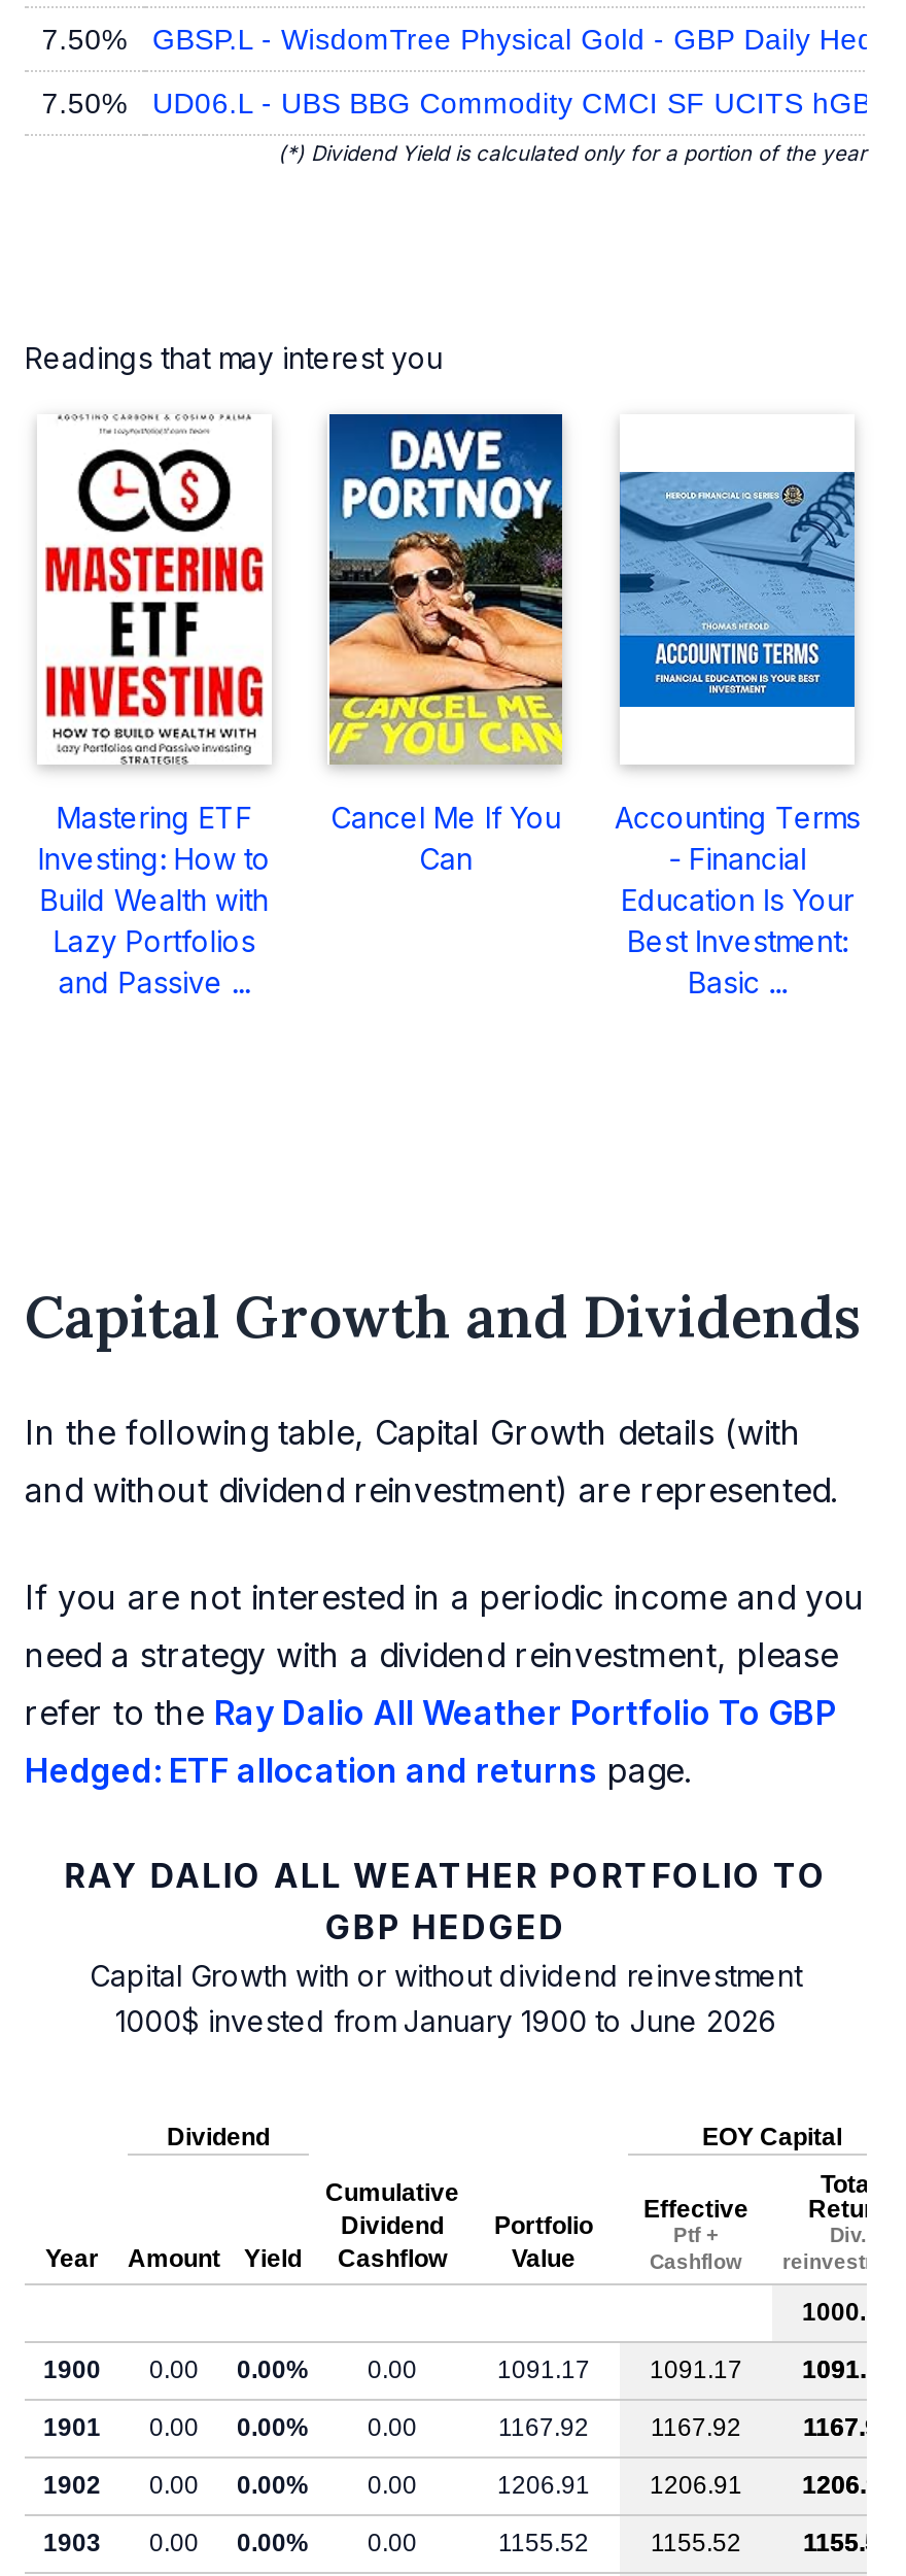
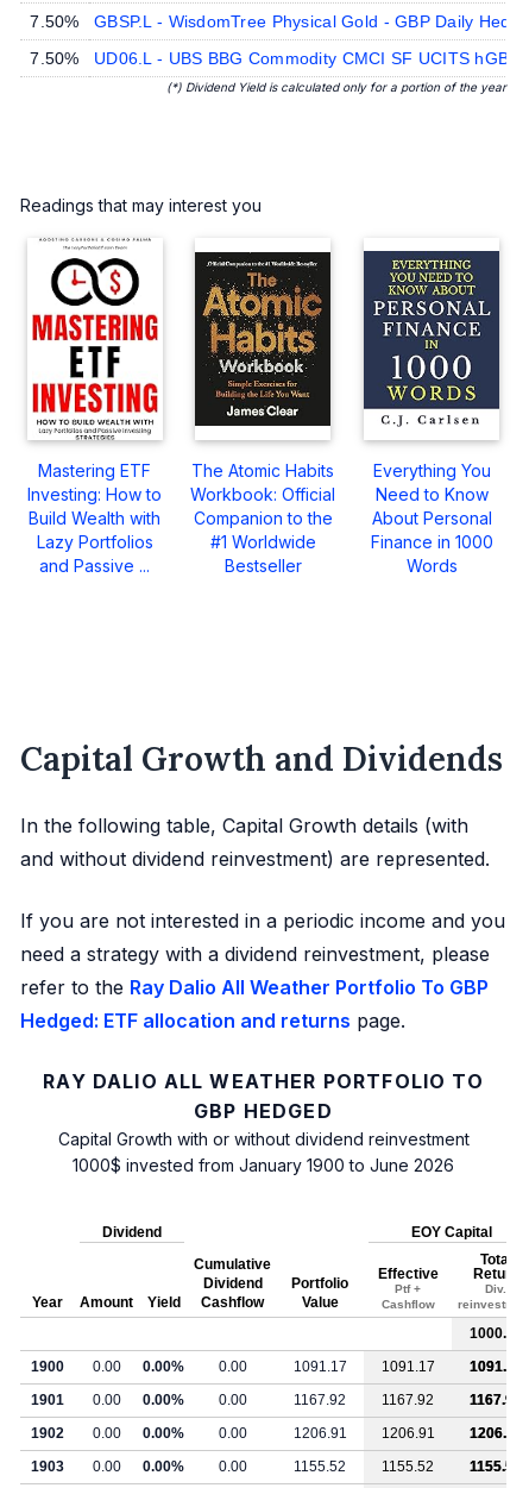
[327,412,564,876] [image] | Cancel Me If You | Can -> [191,238,336,576] [image] | The Atomic Habits | Workbook: Official | Companion to the | #1 Worldwide | Bestseller
[615,437,860,999] [image] | Accounting Terms | - Financial | Education Is Your | Best Investment: | Basic ... -> [363,250,500,576] [image] | Everything You | Need to Know | About Personal | Finance in 1000 | Words

